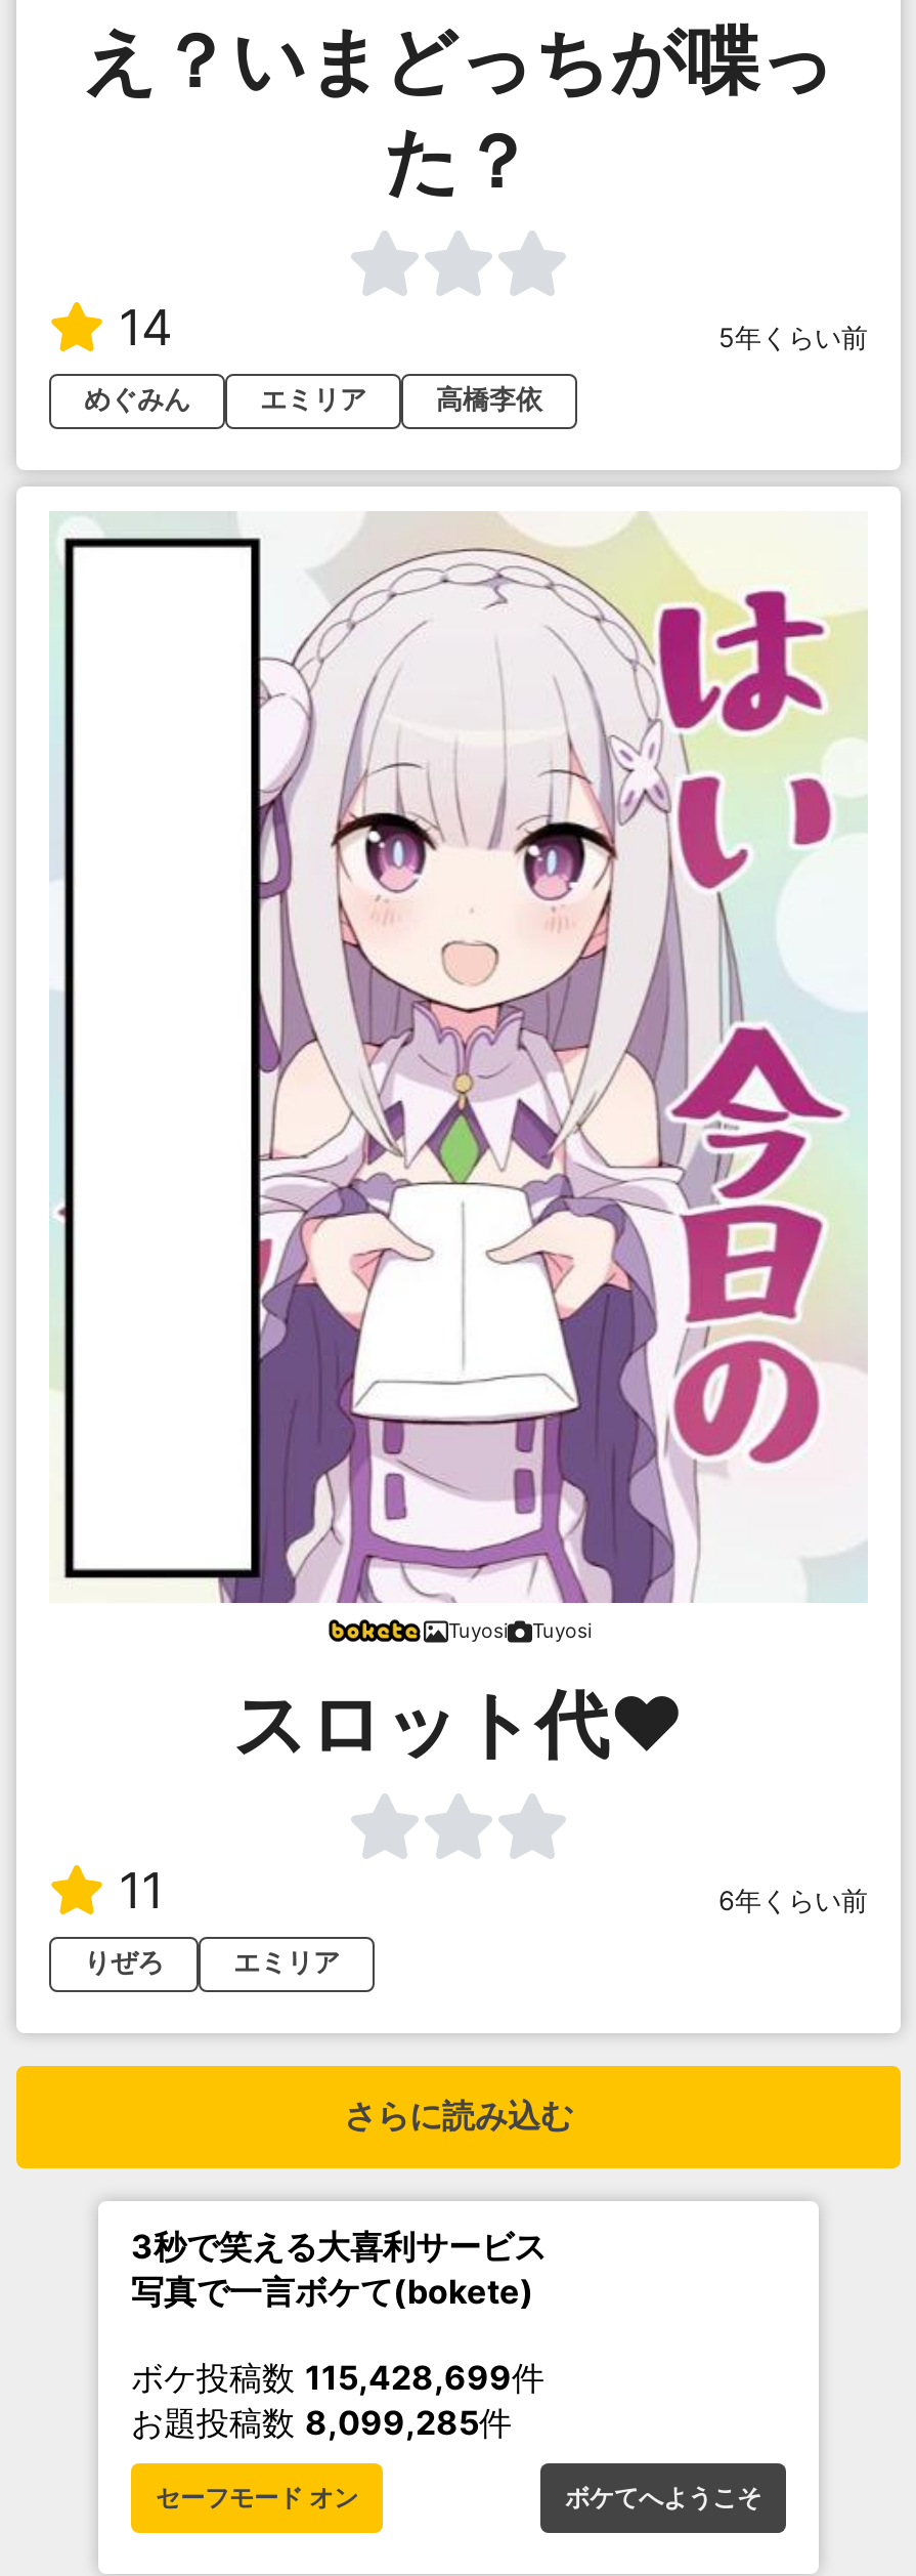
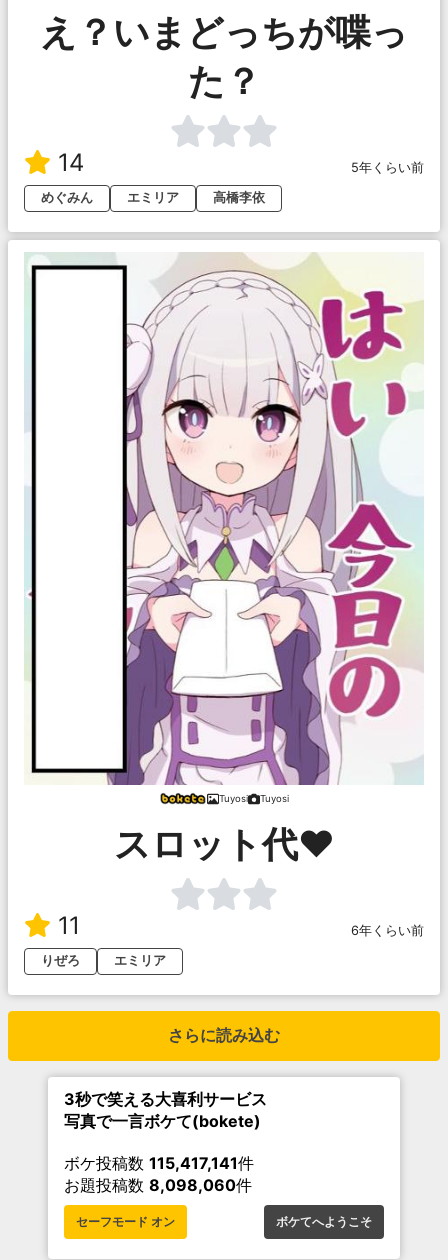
[131,2357,544,2398] ボケ投稿数115,428,699件 -> [64,1153,254,1173] ボケ投稿数115,417,141件
[131,2402,512,2443] お題投稿数8,099,285件 -> [64,1175,252,1195] お題投稿数8,098,060件

